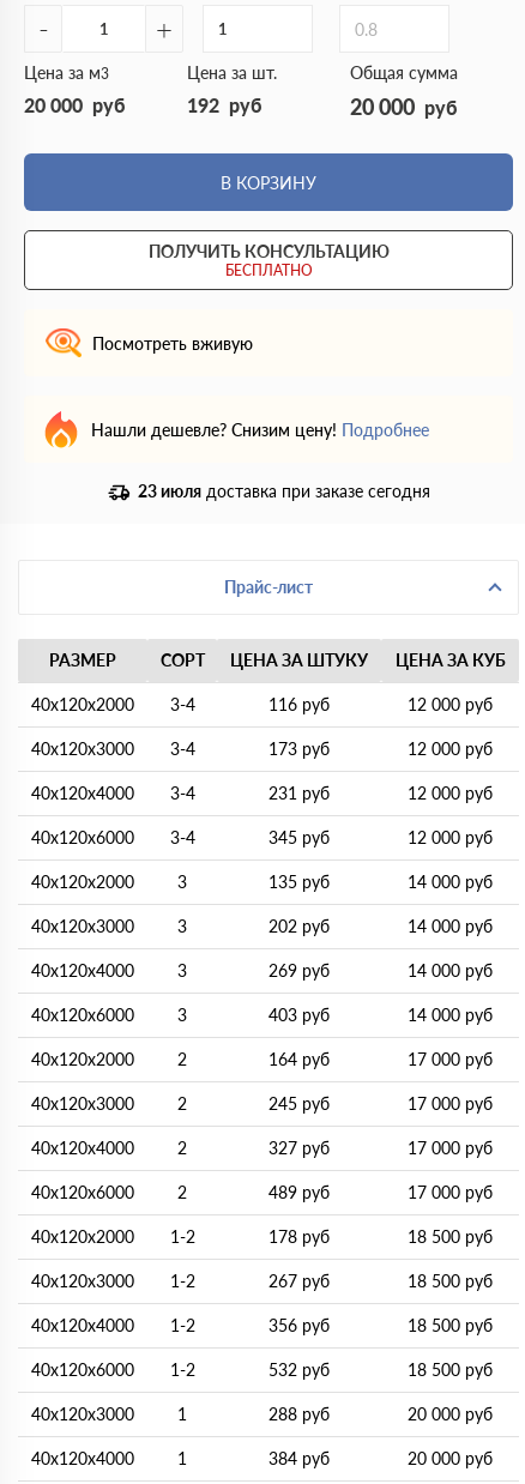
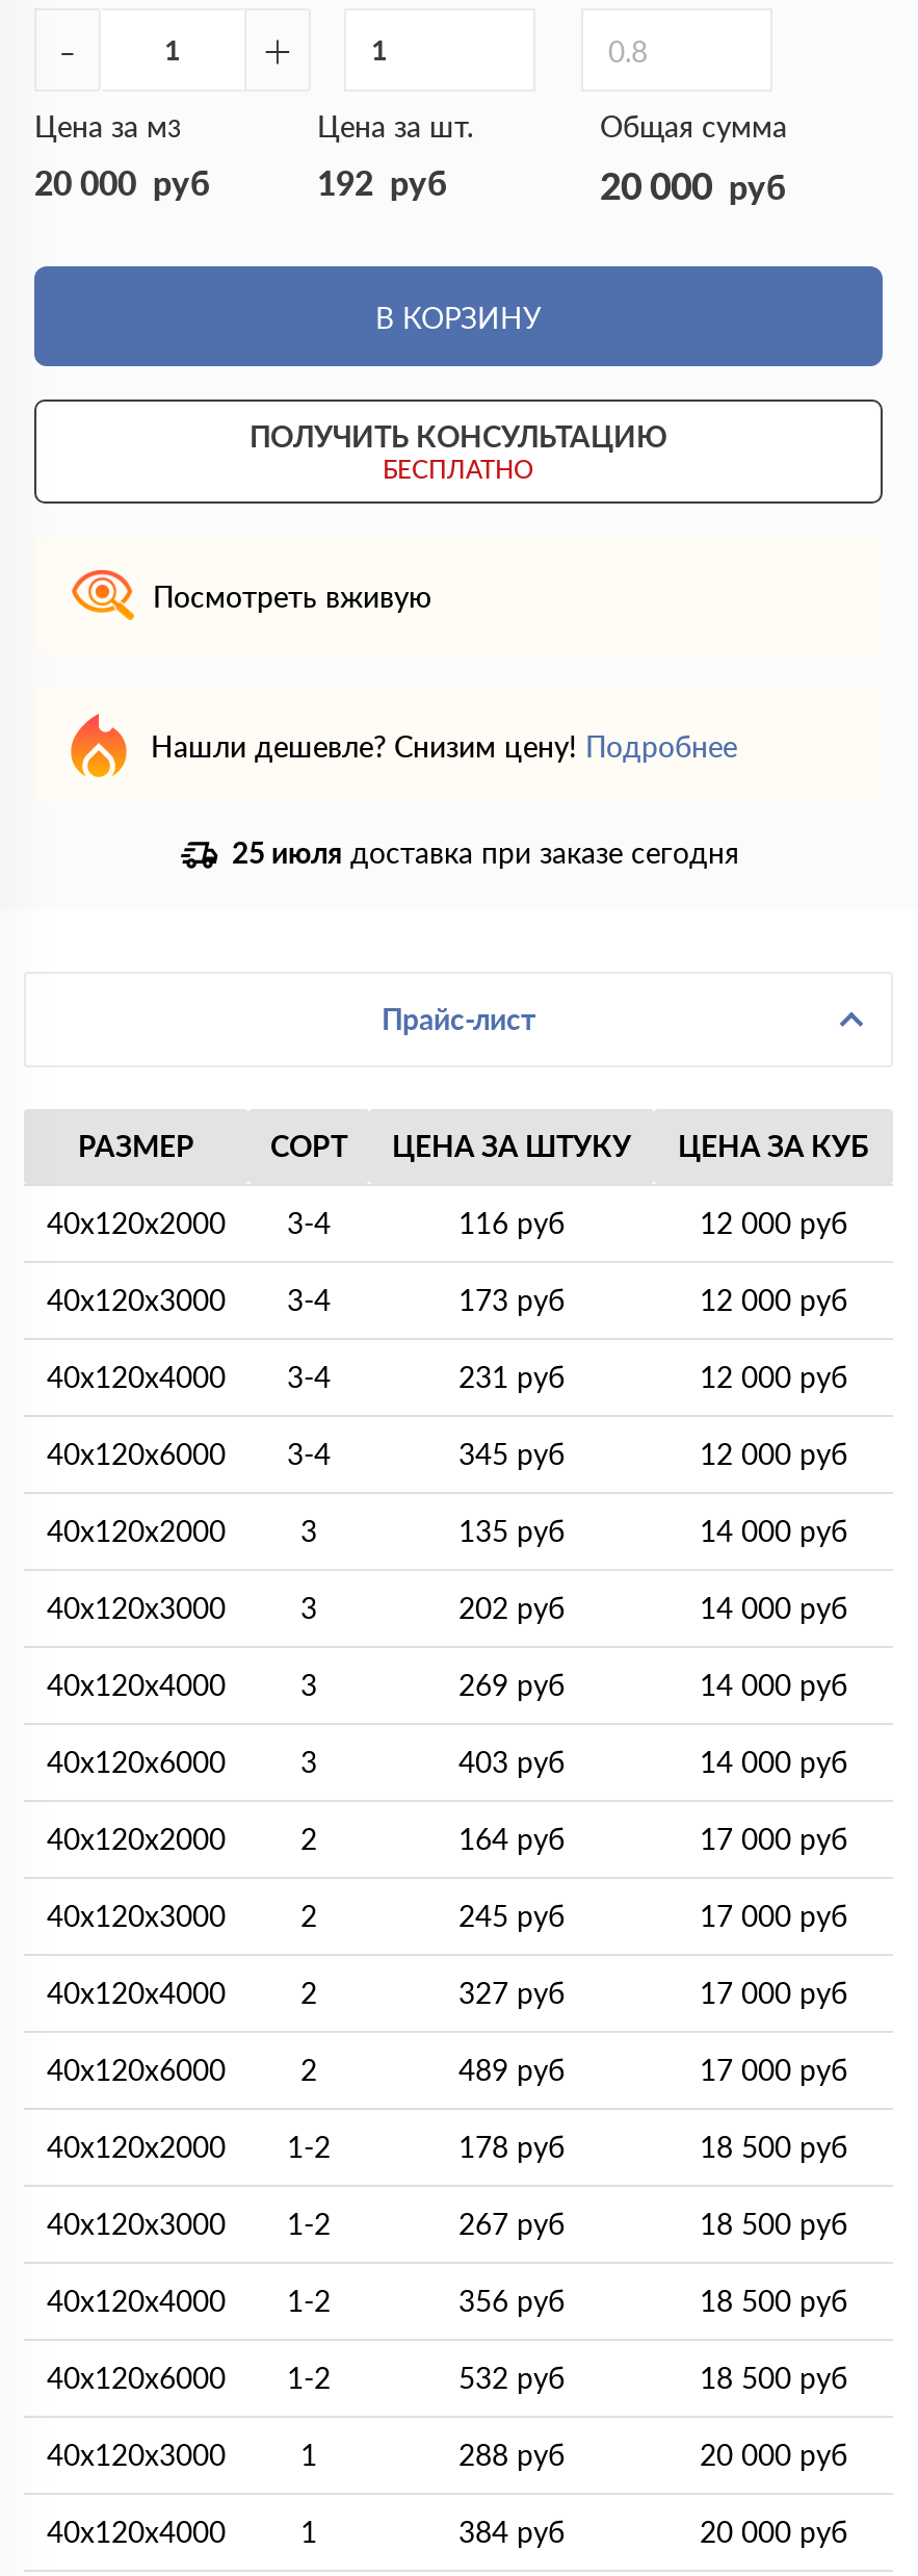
[138,481,430,501] 23 июля доставка при заказе сегодня -> [232,834,739,870] 25 июля доставка при заказе сегодня

